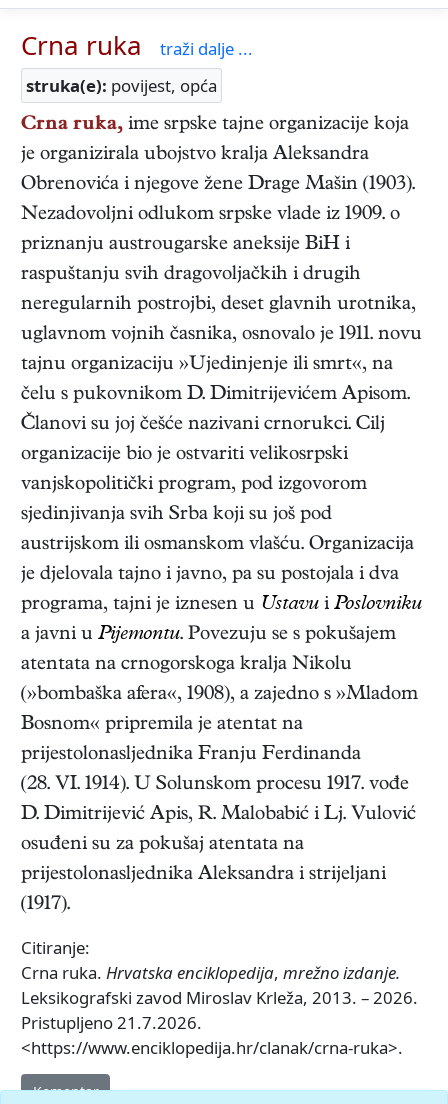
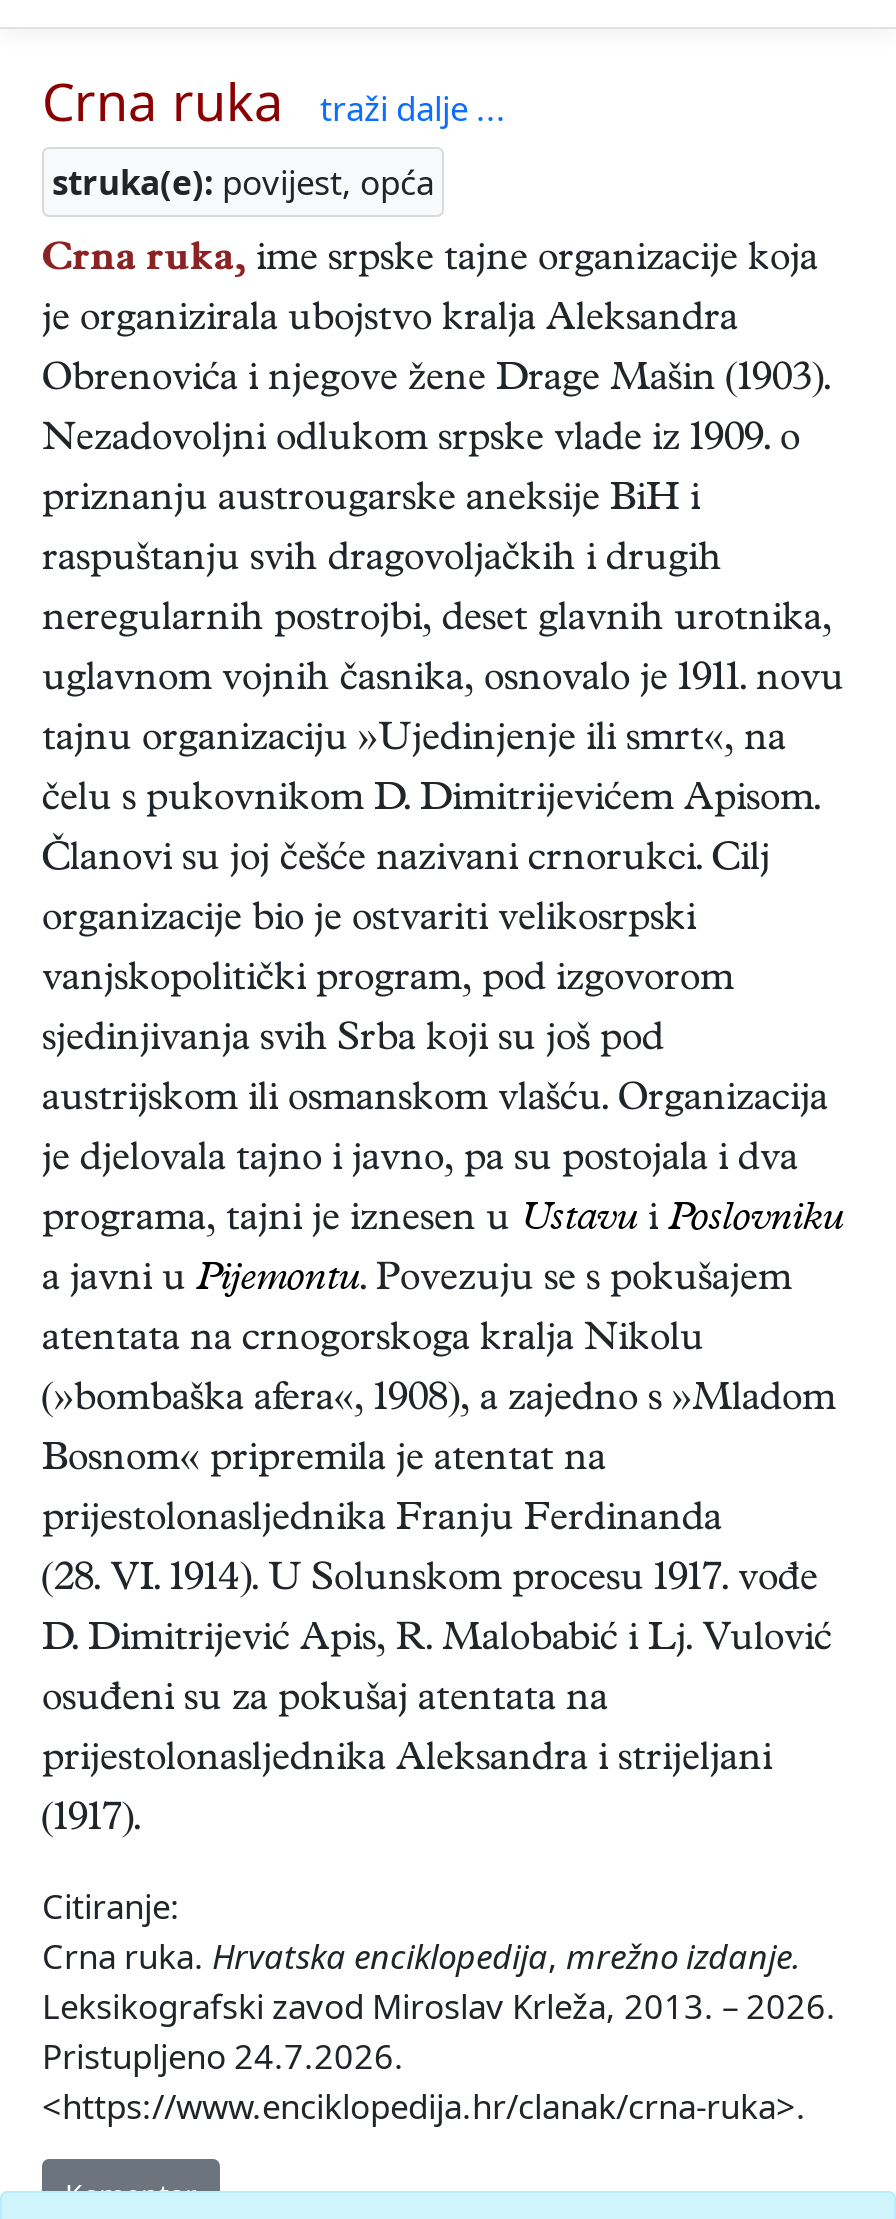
[21,1011,202,1034] Pristupljeno 21.7.2026. -> [42,2033,404,2079] Pristupljeno 24.7.2026.

